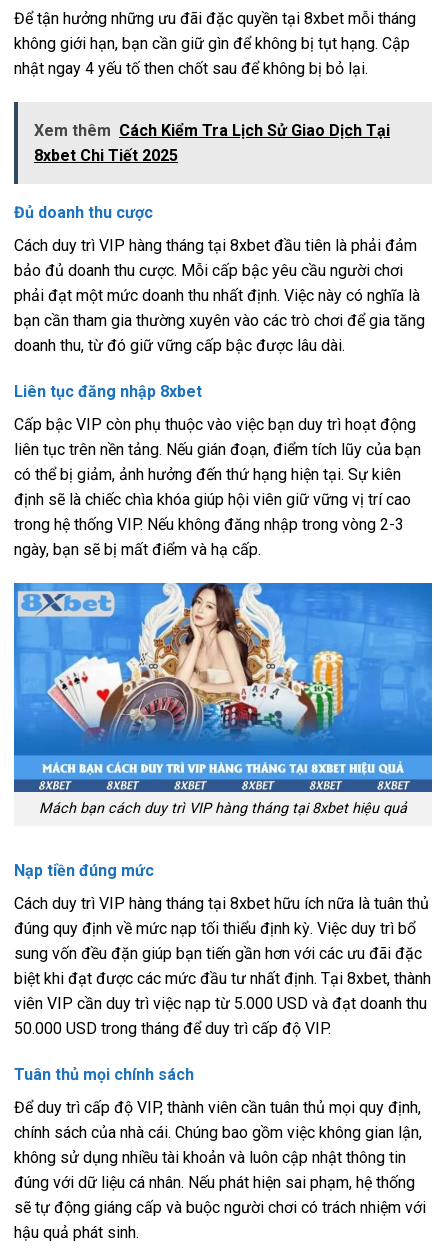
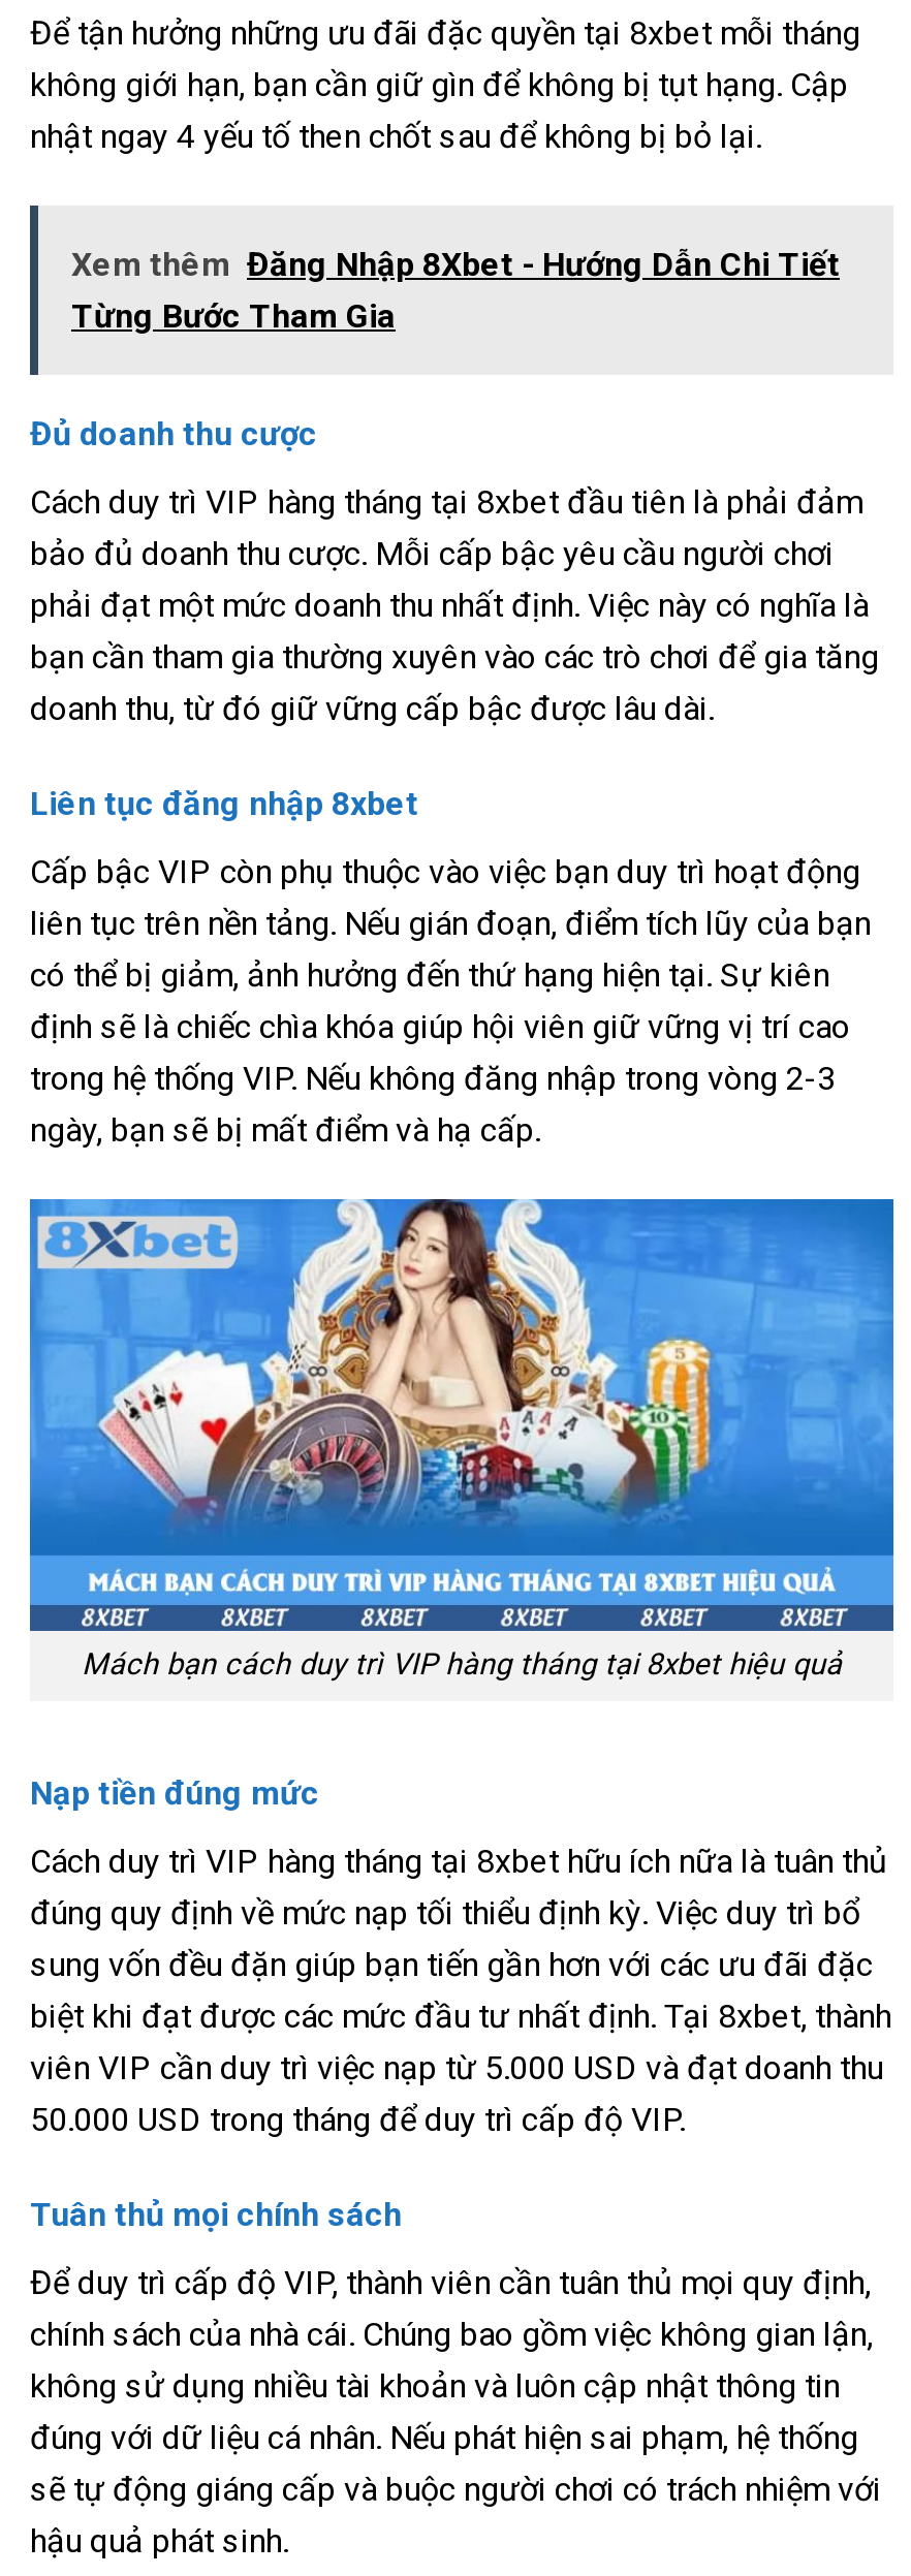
[34,121,390,165] Xem thêm Cách Kiểm Tra Lịch Sử Giao Dịch Tại | 8xbet Chi Tiết 2025 -> [71,245,840,336] Xem thêm Đăng Nhập 8Xbet - Hướng Dẫn Chi Tiết | Từng Bước Tham Gia

